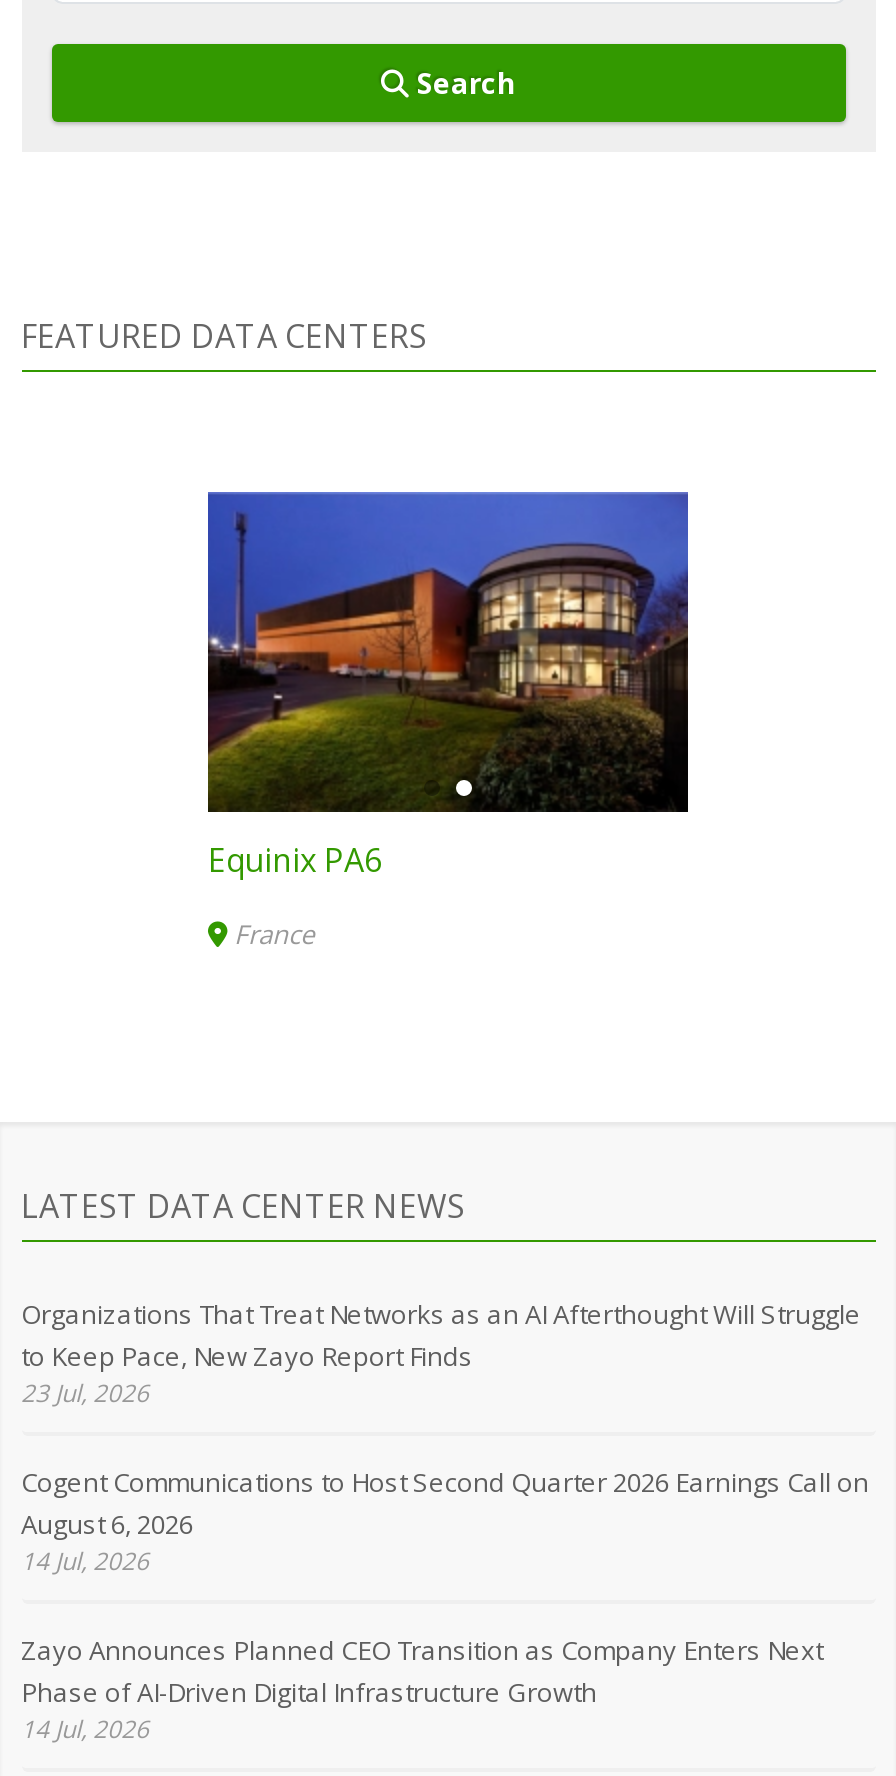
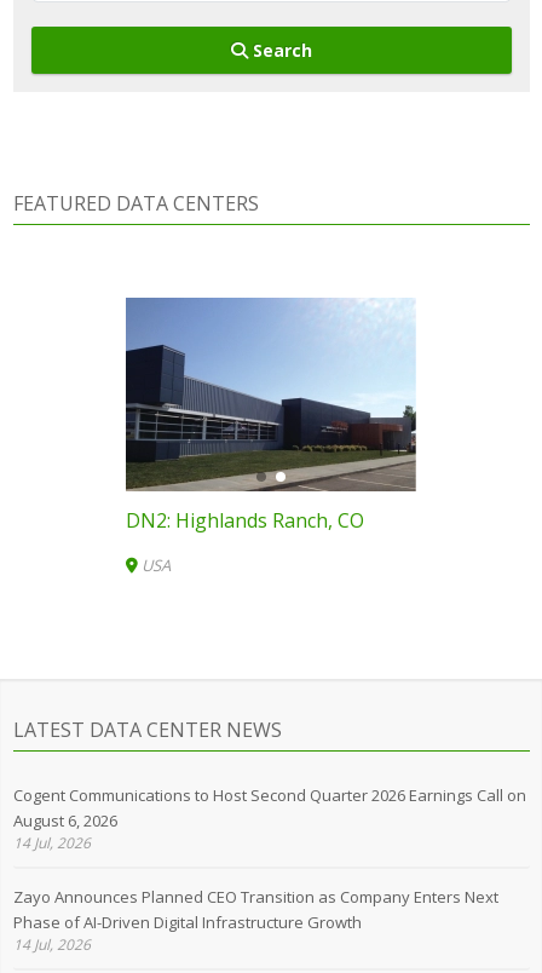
[206,490,690,882] [image] | Equinix PA6 -> [125,298,417,533] [image] | DN2: Highlands Ranch, CO
[234,916,314,952] France -> [142,554,171,576] USA
[21,1297,861,1411] Organizations That Treat Networks as an AI Afterthought Will Struggle | to Keep Pace, New Zayo Report Finds | 23 Jul, 2026 -> none

